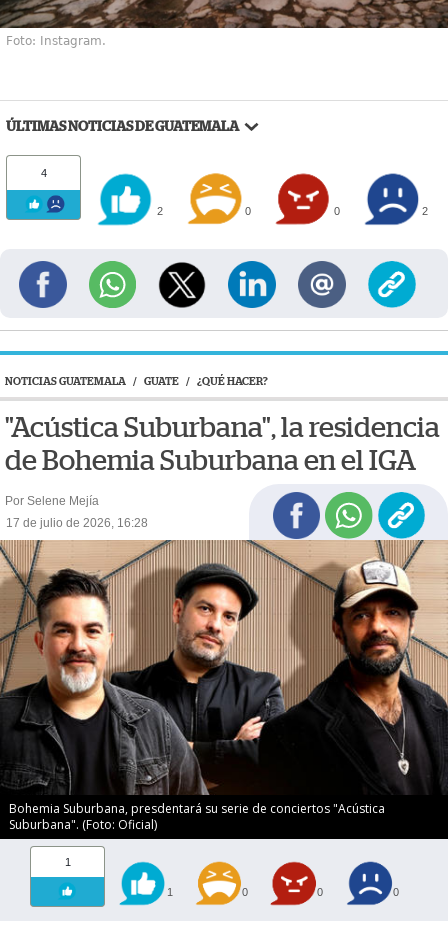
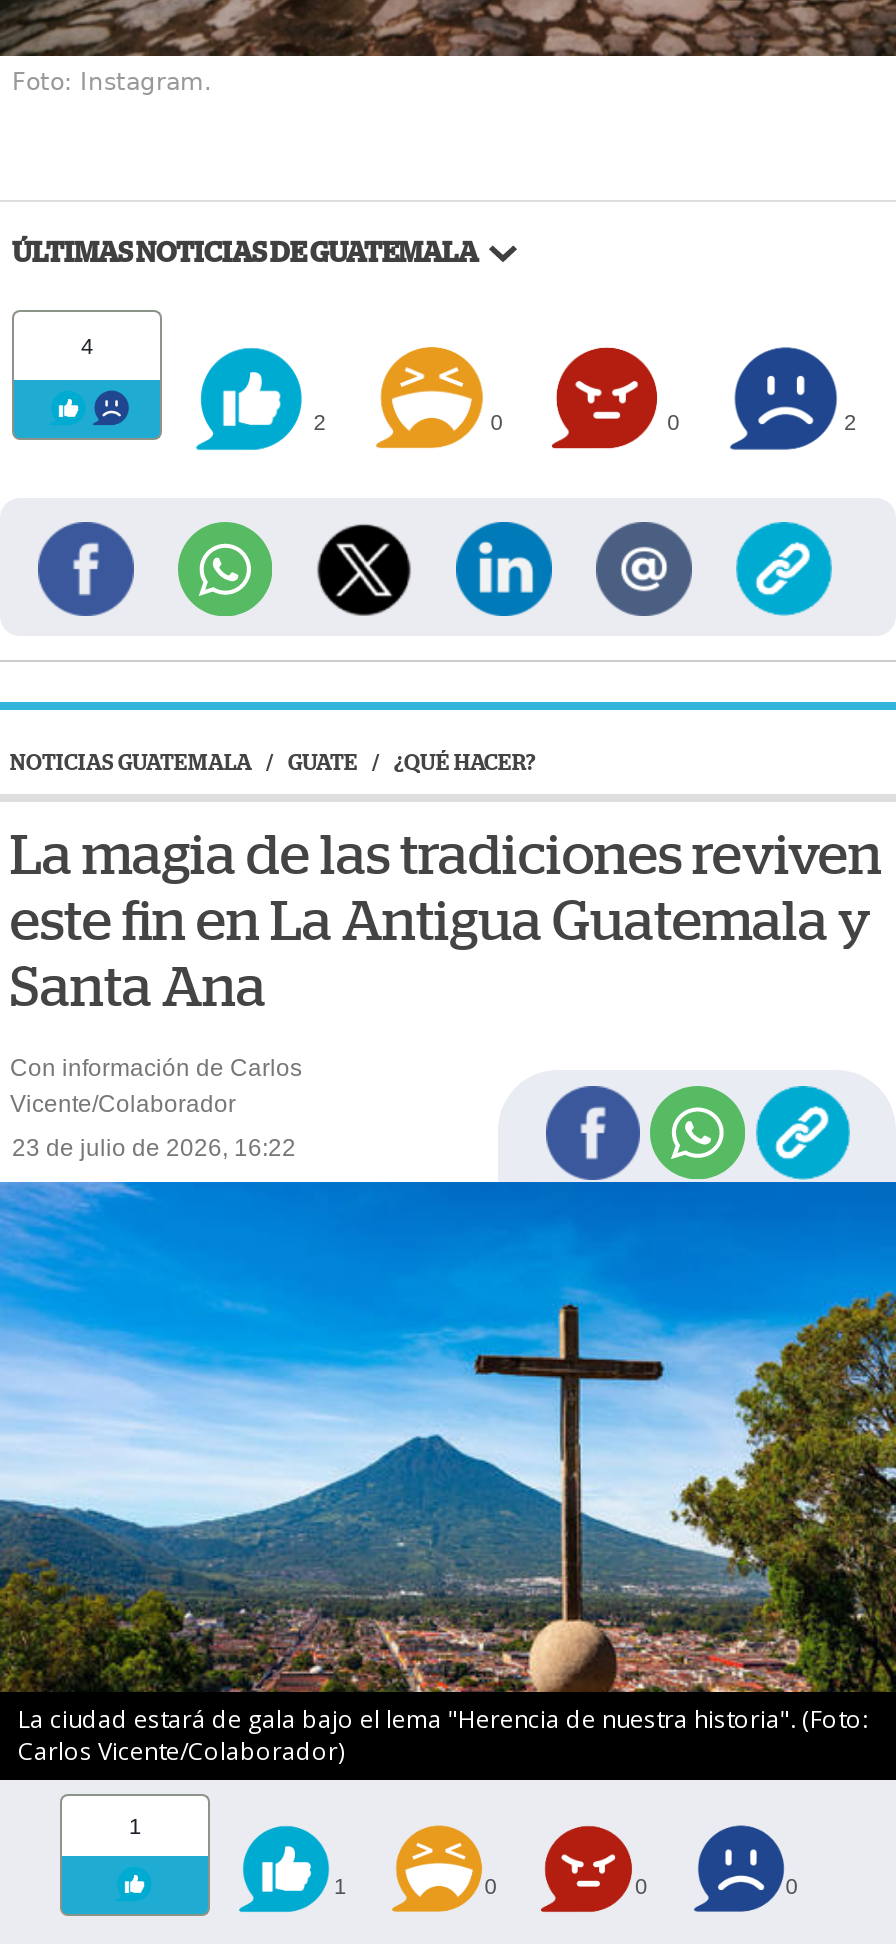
[5,413,440,475] "Acústica Suburbana", la residencia | de Bohemia Suburbana en el IGA -> [10,827,882,1017] La magia de las tradiciones reviven | este fin en La Antigua Guatemala y | Santa Ana
[5,494,99,508] Por Selene Mejía -> [10,1055,302,1119] Con información de Carlos | Vicente/Colaborador
[6,516,148,530] 17 de julio de 2026, 16:28 -> [12,1135,296,1163] 23 de julio de 2026, 16:22
[3,539,445,833] [image] | Bohemia Suburbana, presdentará su serie de conciertos "Acústica | Suburbana". (Foto: Oficial) -> [6,1180,890,1768] [image] | La ciudad estará de gala bajo el lema "Herencia de nuestra historia". (Foto: | Carlos Vicente/Colaborador)

